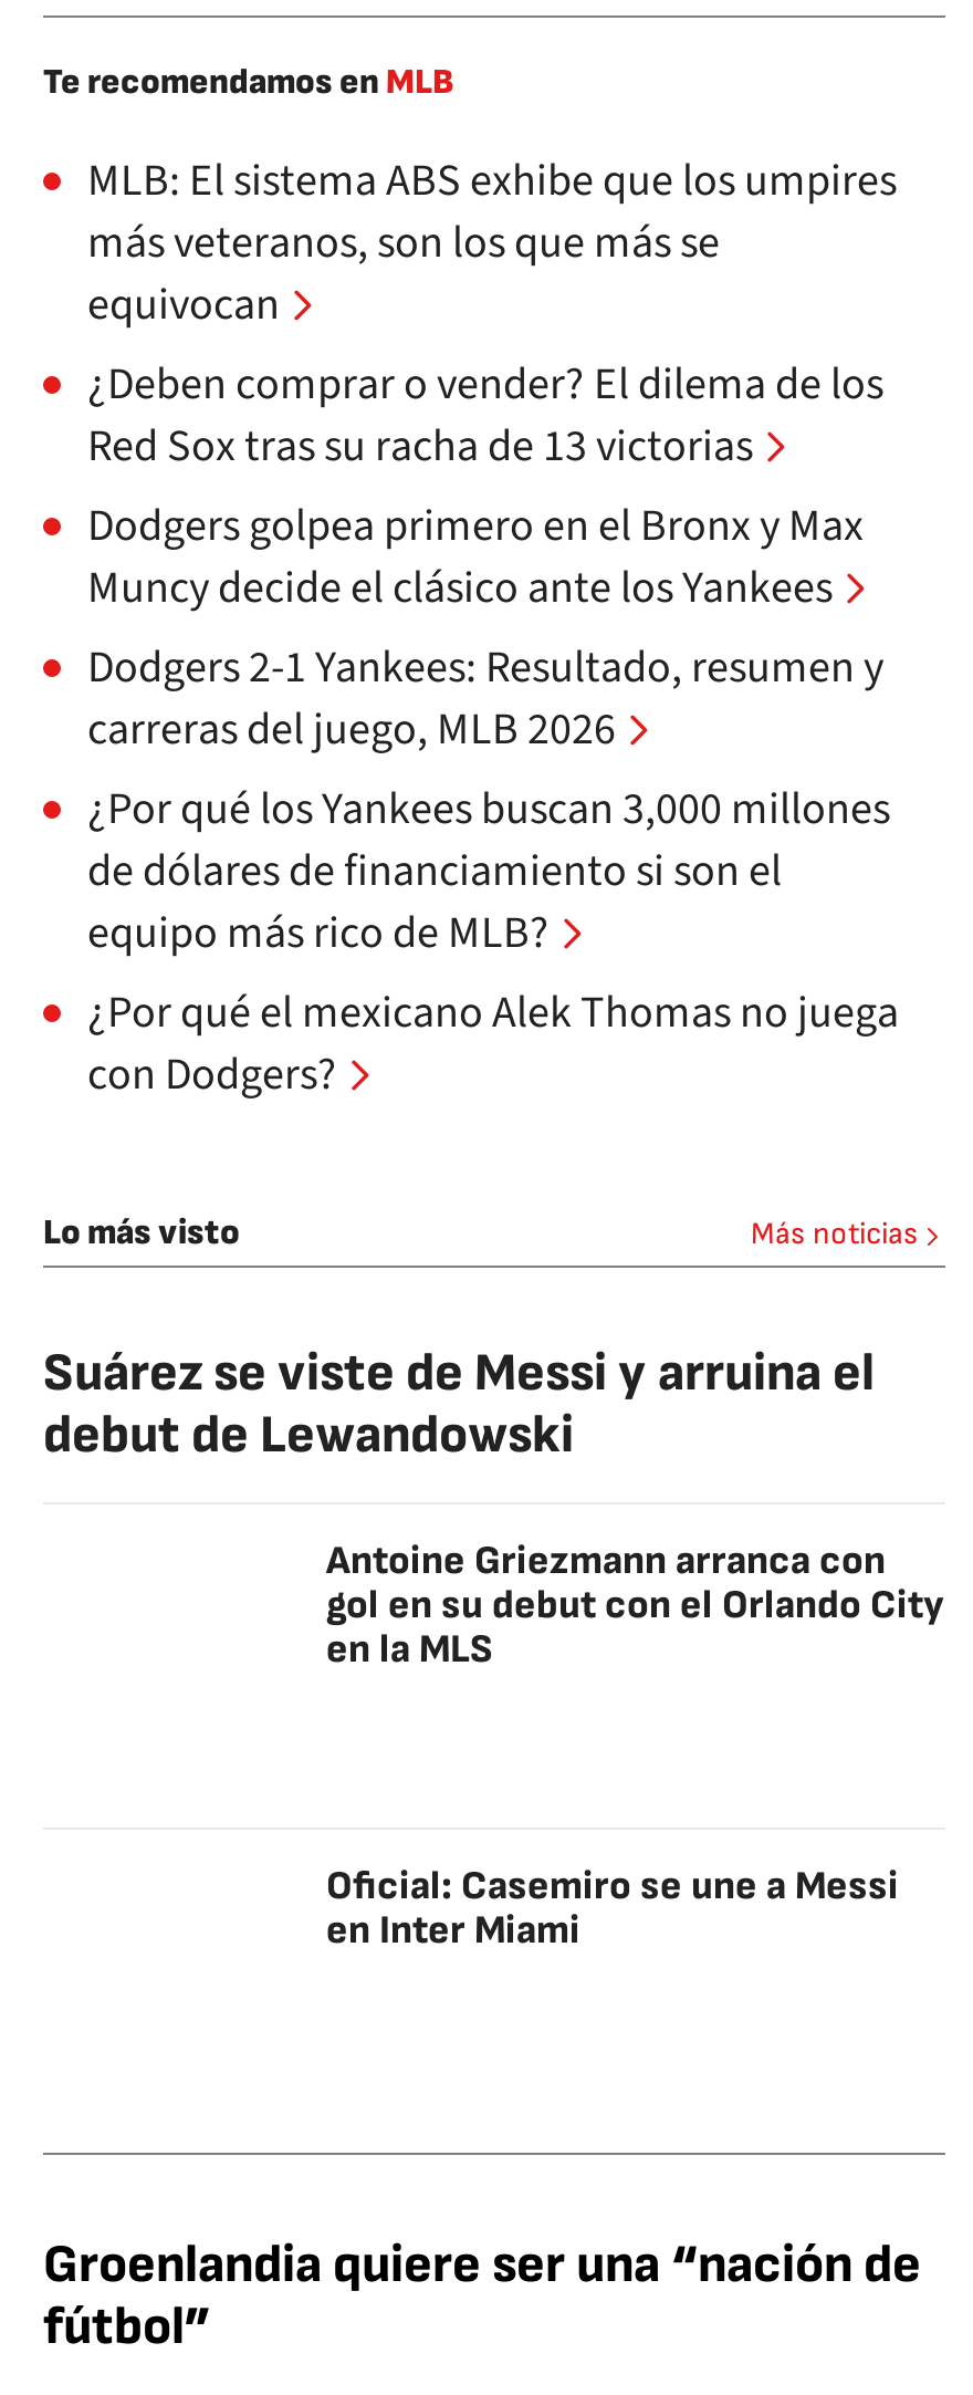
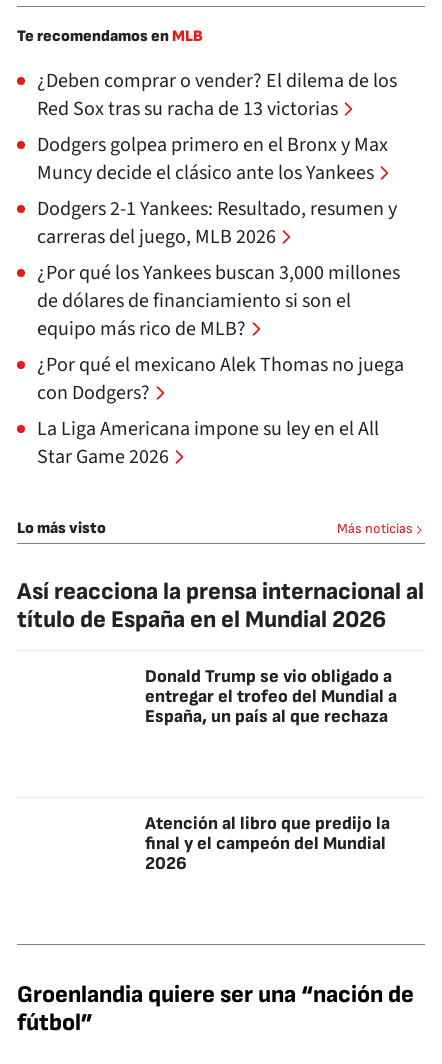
[87,150,897,336] MLB: El sistema ABS exhibe que los umpires | más veteranos, son los que más se | equivocan -> none
moved [87,354,899,1106] -> [37,67,404,407]: ¿Deben comprar o vender? El dilema de los | Red Sox tras su racha de 13 victorias | Dodgers golpea primero en el Bronx y Max | ... | ¿Por qué el mexicano Alek Thomas no juega | con Dodgers?
none -> [37,415,379,471] La Liga Americana impone su ley en el All | Star Game 2026
[43,1341,875,1467] Suárez se viste de Messi y arruina el | debut de Lewandowski -> [17,577,424,634] Así reacciona la prensa internacional al | título de España en el Mundial 2026
[326,1538,943,1673] Antoine Griezmann arranca con | gol en su debut con el Orlando City | en la MLS -> [145,666,397,727] Donald Trump se vio obligado a | entregar el trofeo del Mundial a | España, un país al que rechaza
[326,1863,899,1954] Oficial: Casemiro se une a Messi | en Inter Miami -> [145,813,390,874] Atención al libro que predijo la | final y el campeón del Mundial | 2026

